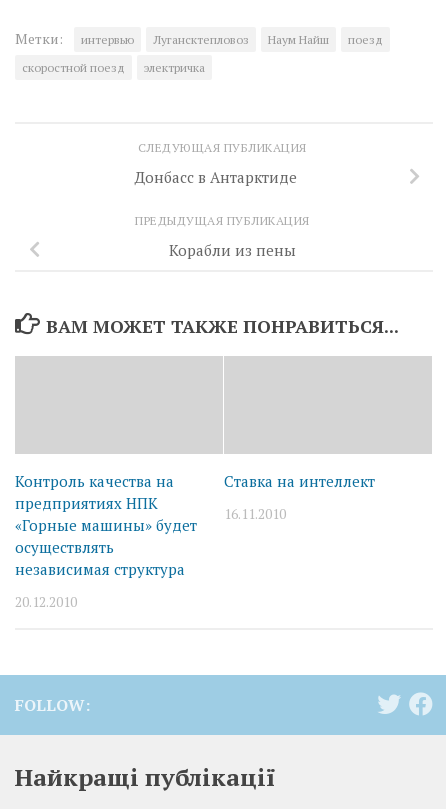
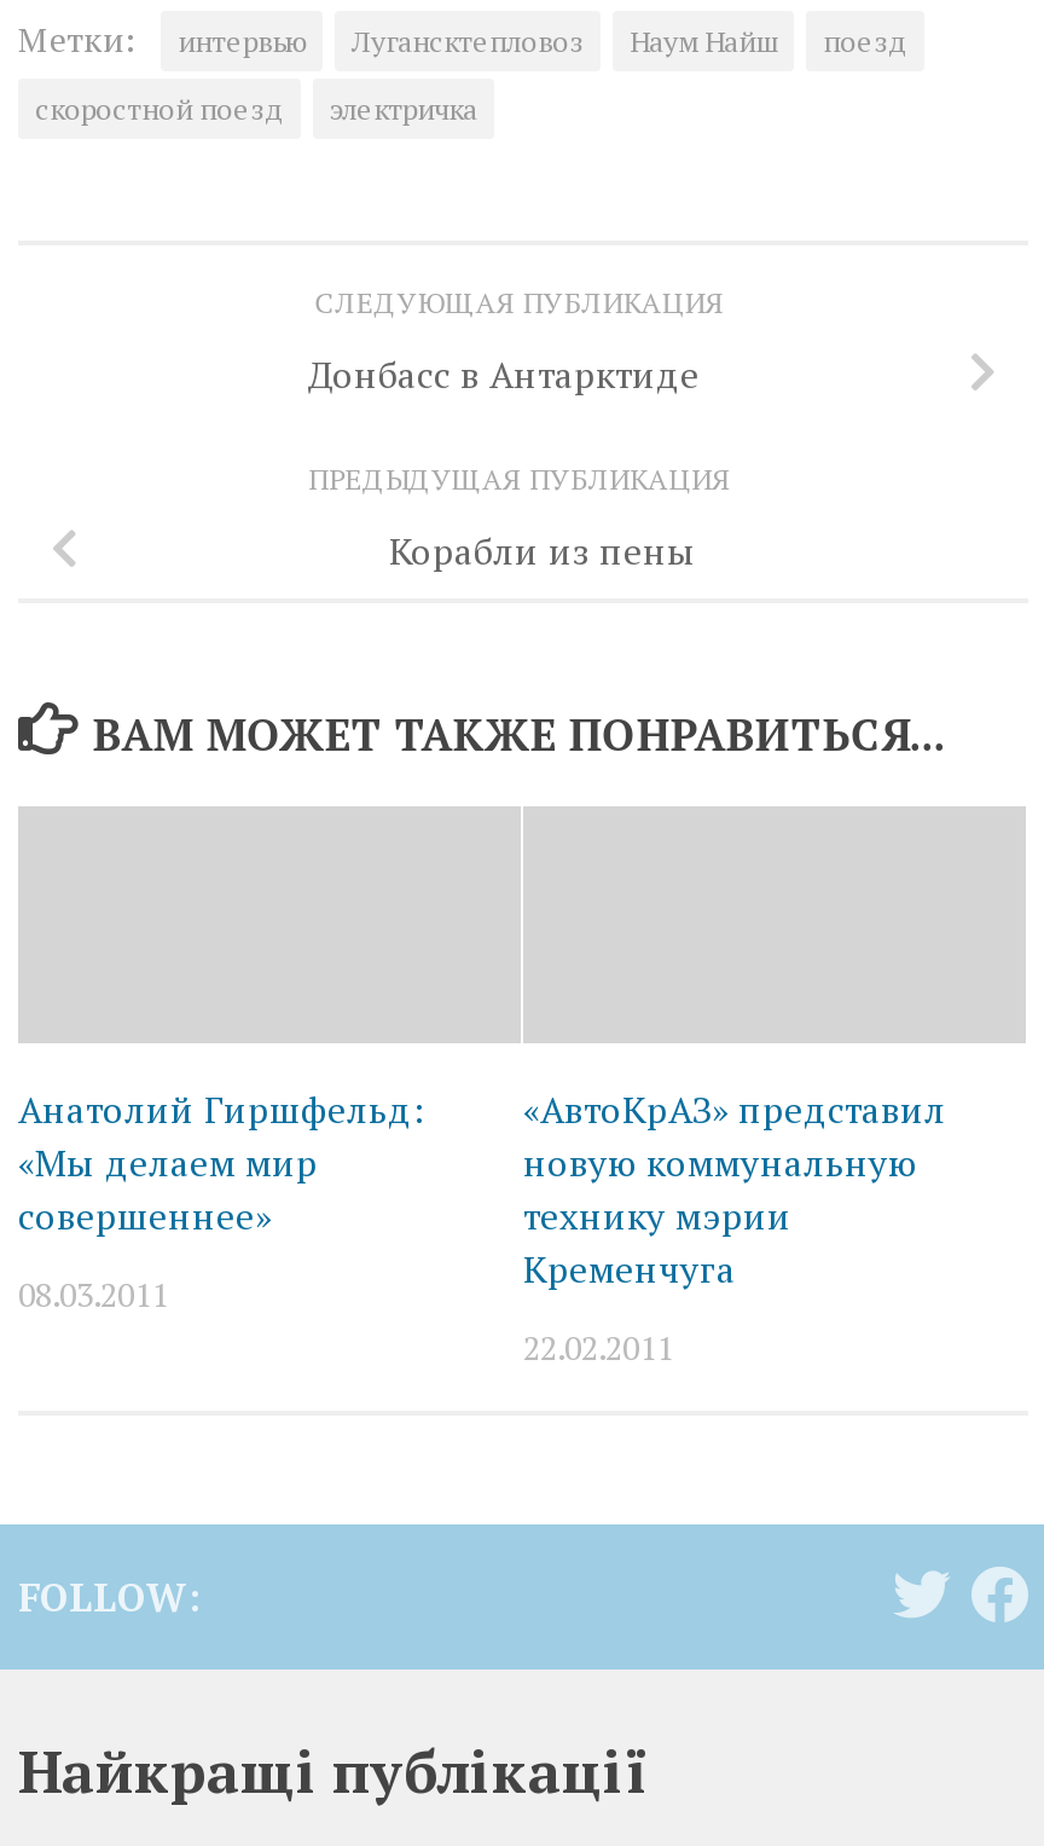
[15,471,197,579] Контроль качества на | предприятиях НПК | «Горные машины» будет | осуществлять | независимая структура -> [18,1084,424,1239] Анатолий Гиршфельд: | «Мы делаем мир | совершеннее»
[224,471,375,491] Ставка на интеллект -> [523,1084,946,1292] «АвтоКрАЗ» представил | новую коммунальную | технику мэрии | Кременчуга
[224,504,286,523] 16.11.2010 -> [523,1324,673,1369] 22.02.2011
[15,592,77,611] 20.12.2010 -> [18,1270,168,1316] 08.03.2011

